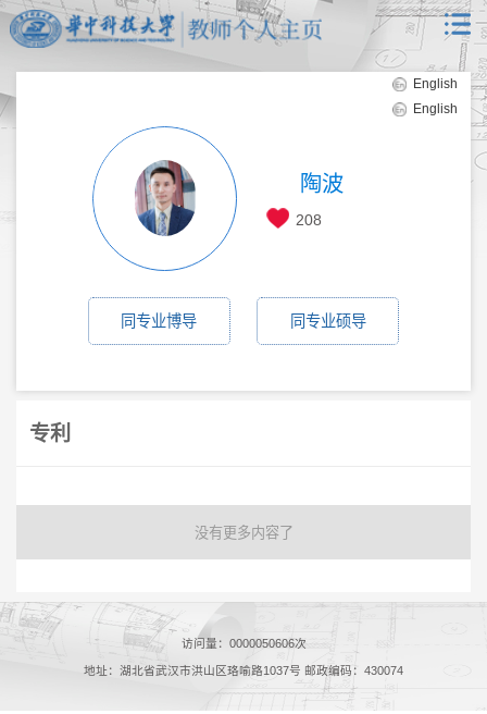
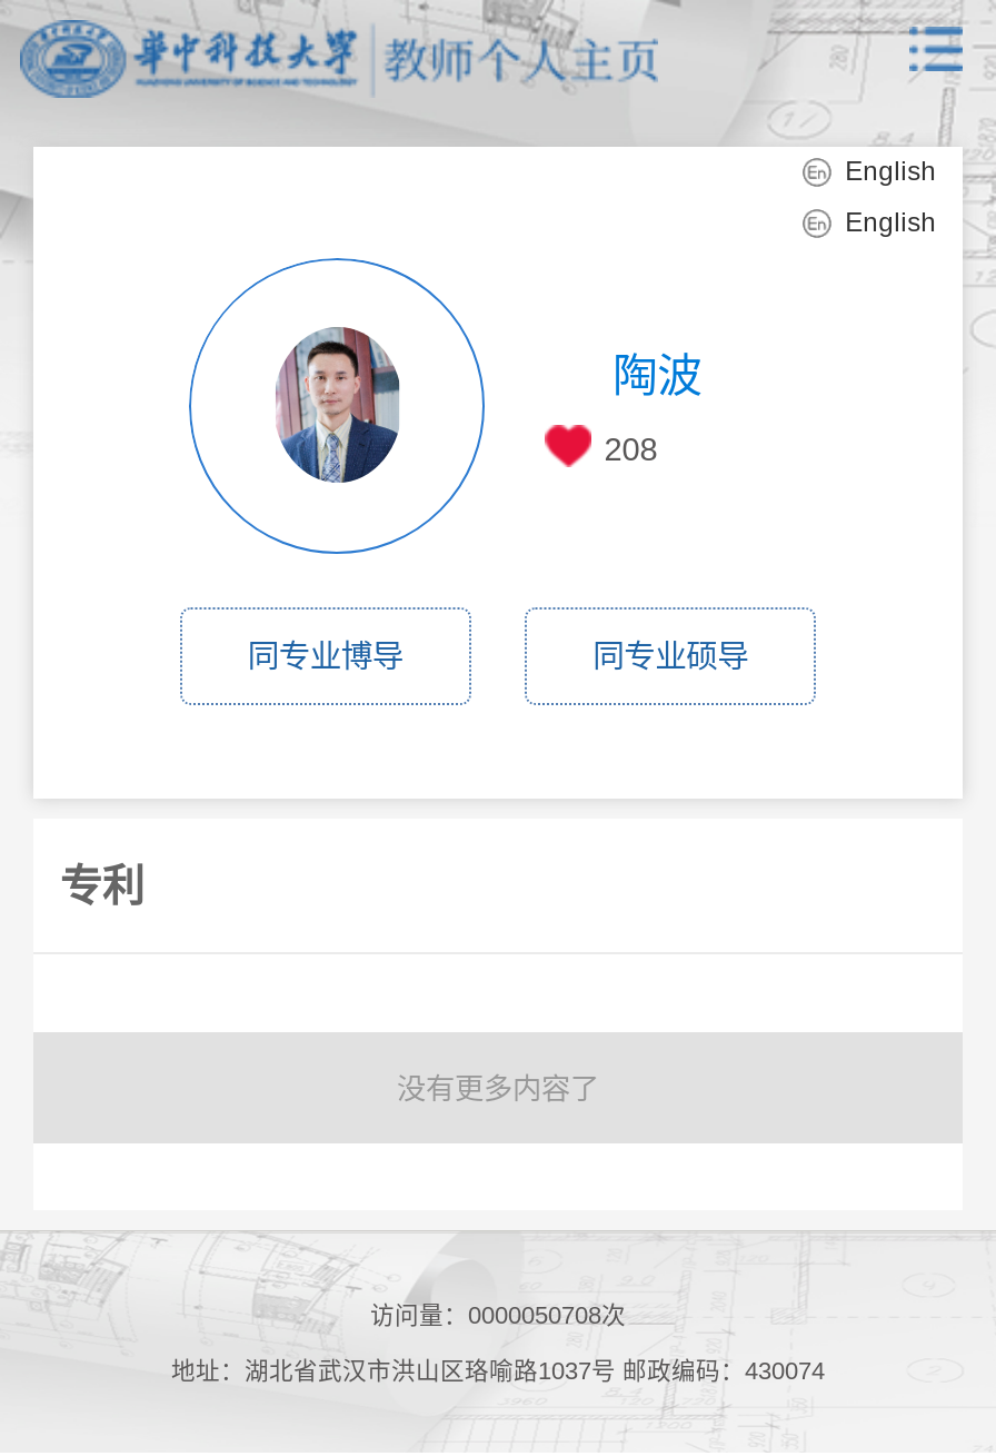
[181,637,306,650] 访问量：0000050606次 -> [370,1302,626,1329] 访问量：0000050708次

